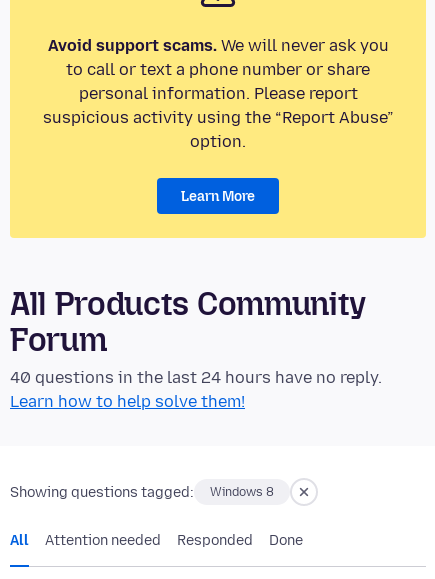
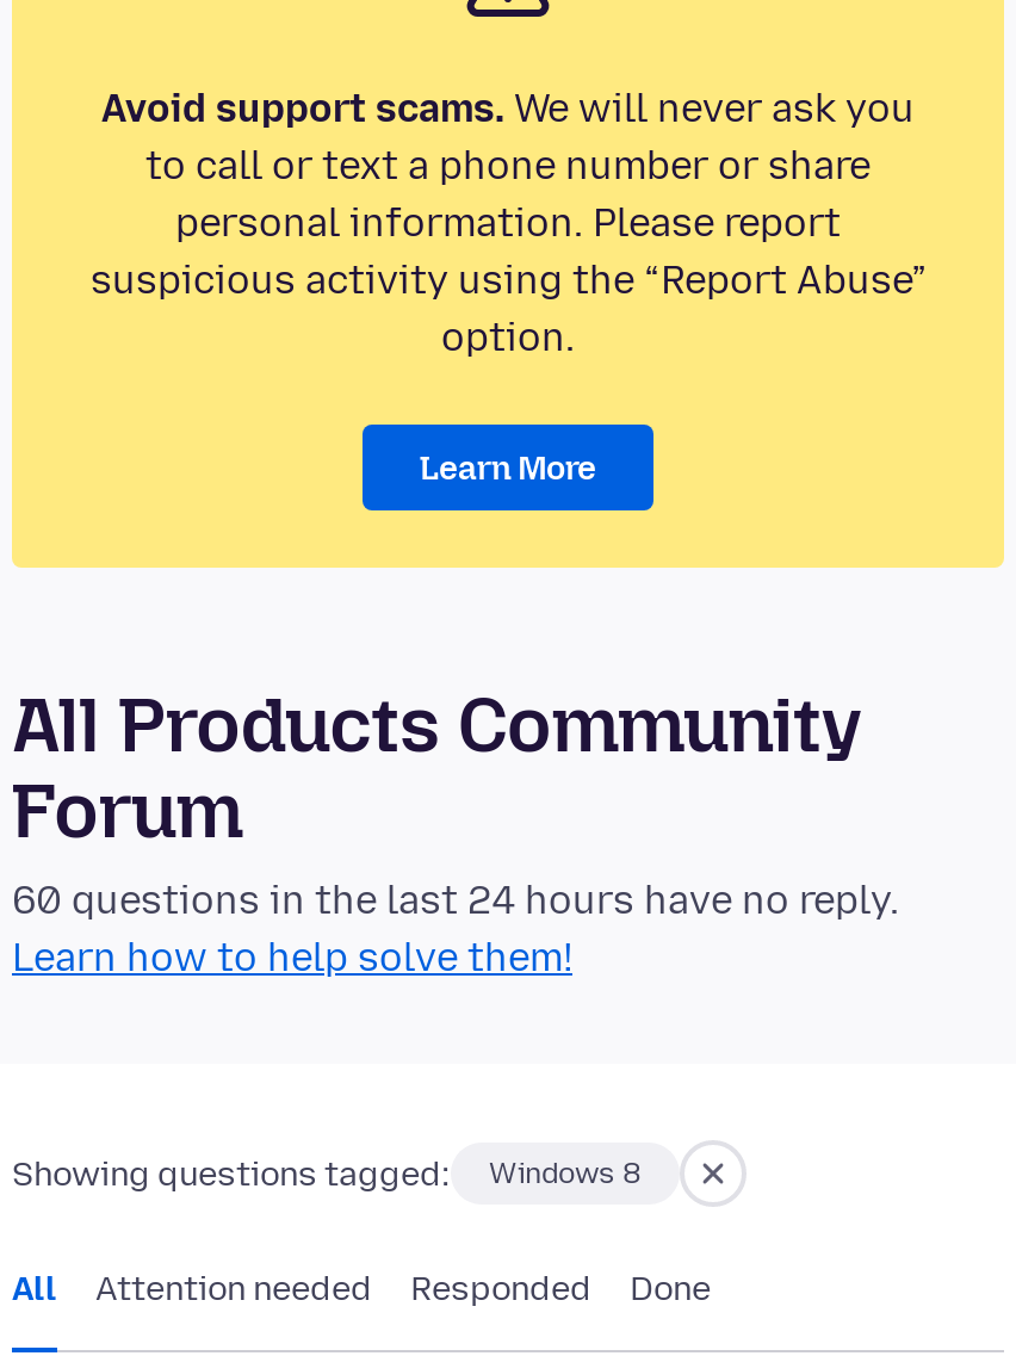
[10,368,382,387] 40 questions in the last 24 hours have no reply. -> [12,879,899,924] 60 questions in the last 24 hours have no reply.

